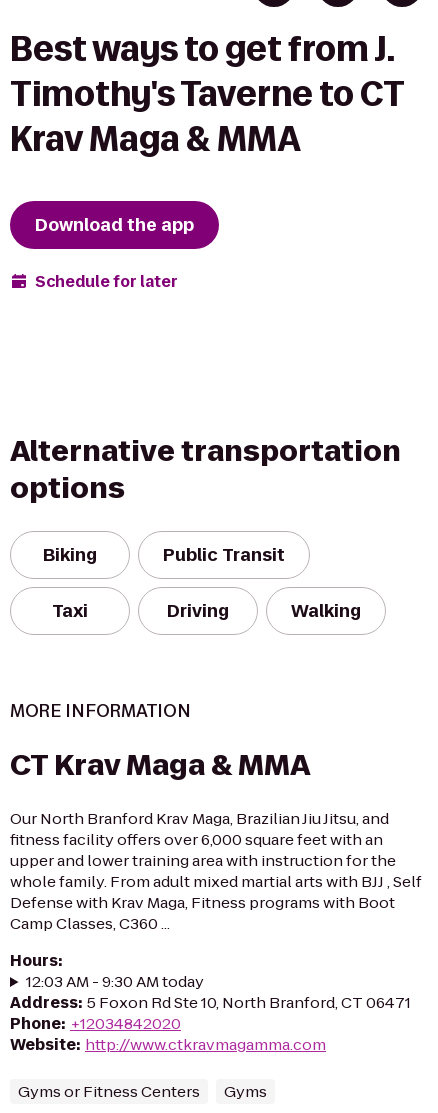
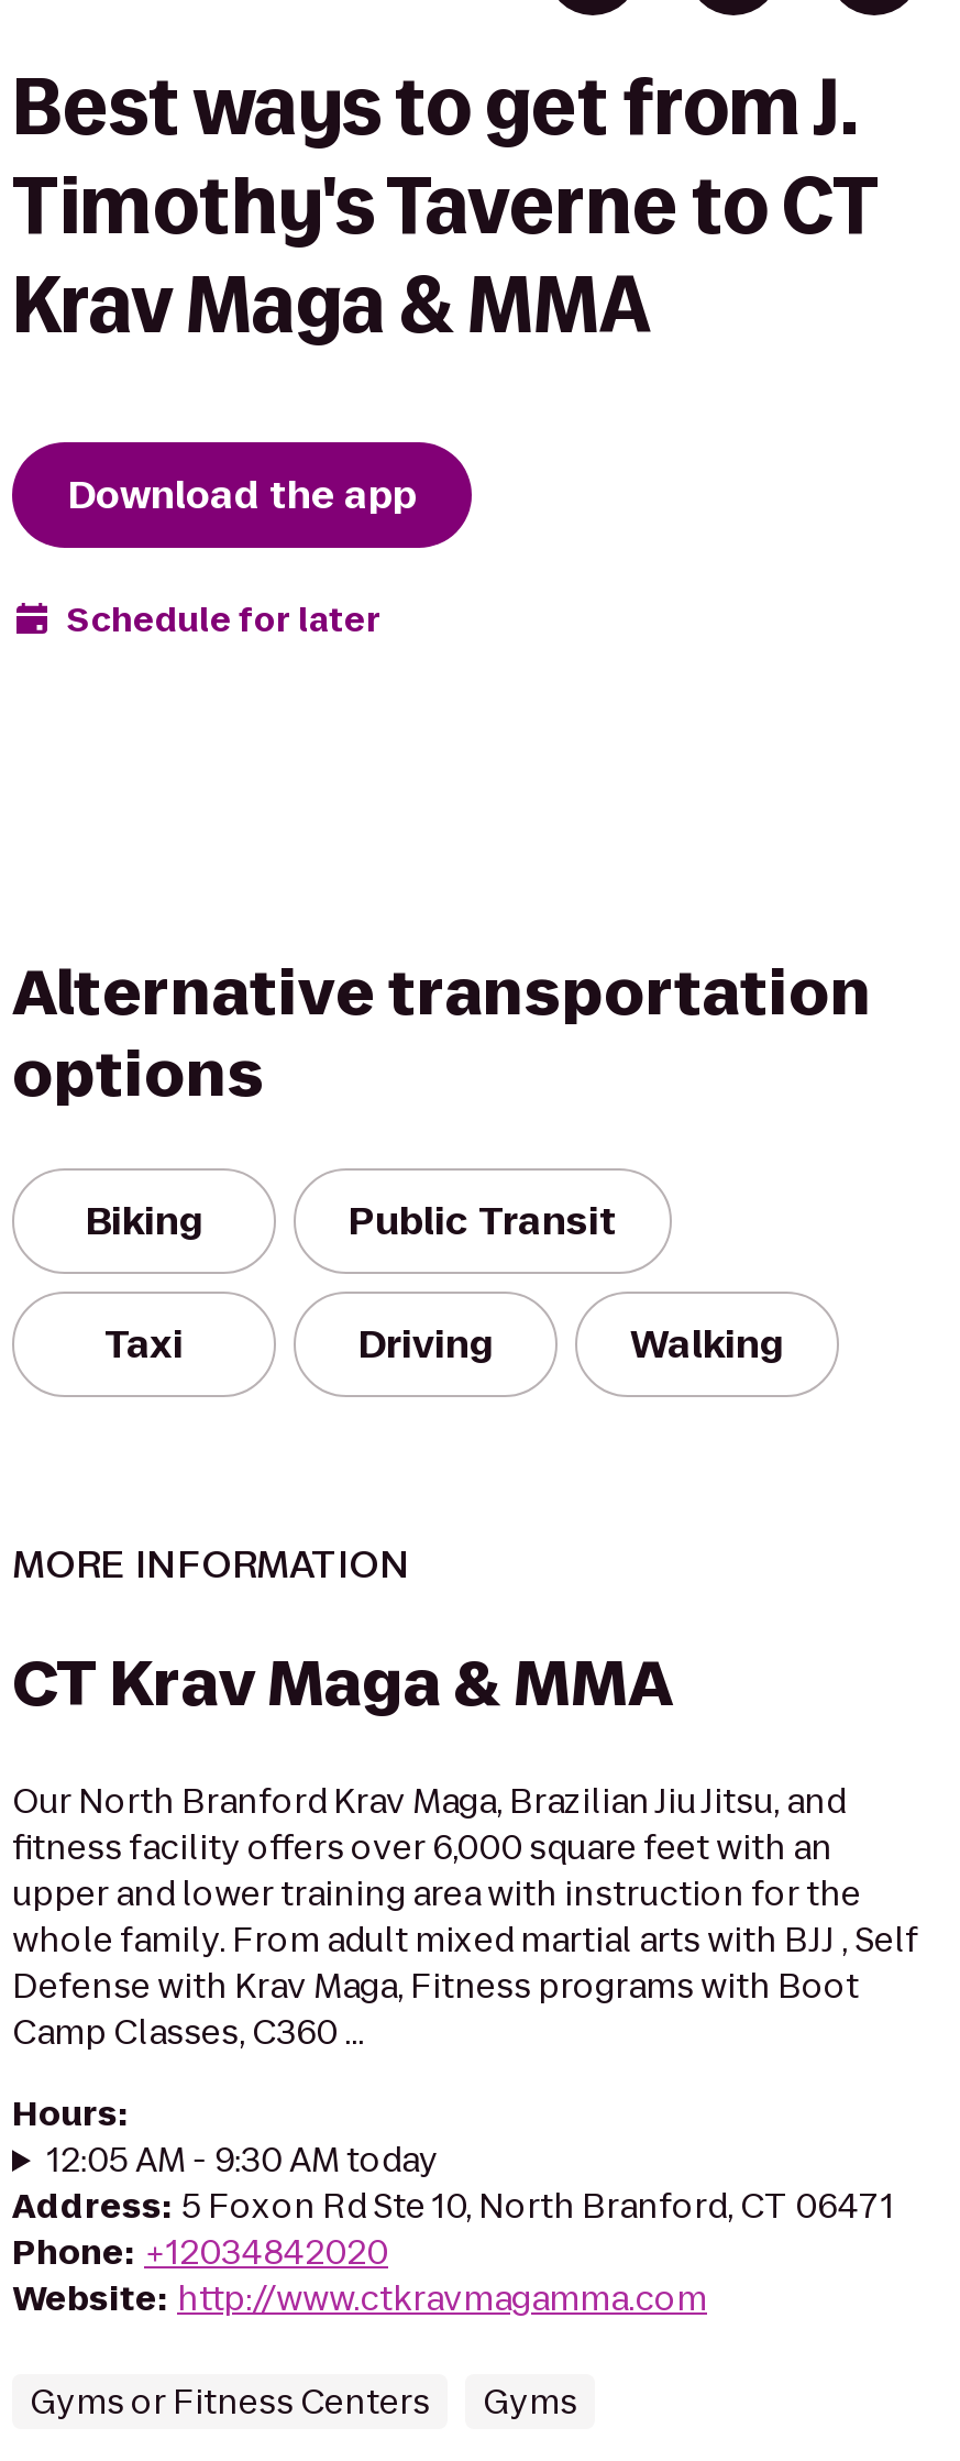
[26,971,204,992] 12:03 AM - 9:30 AM today -> [47,2136,439,2183] 12:05 AM - 9:30 AM today

